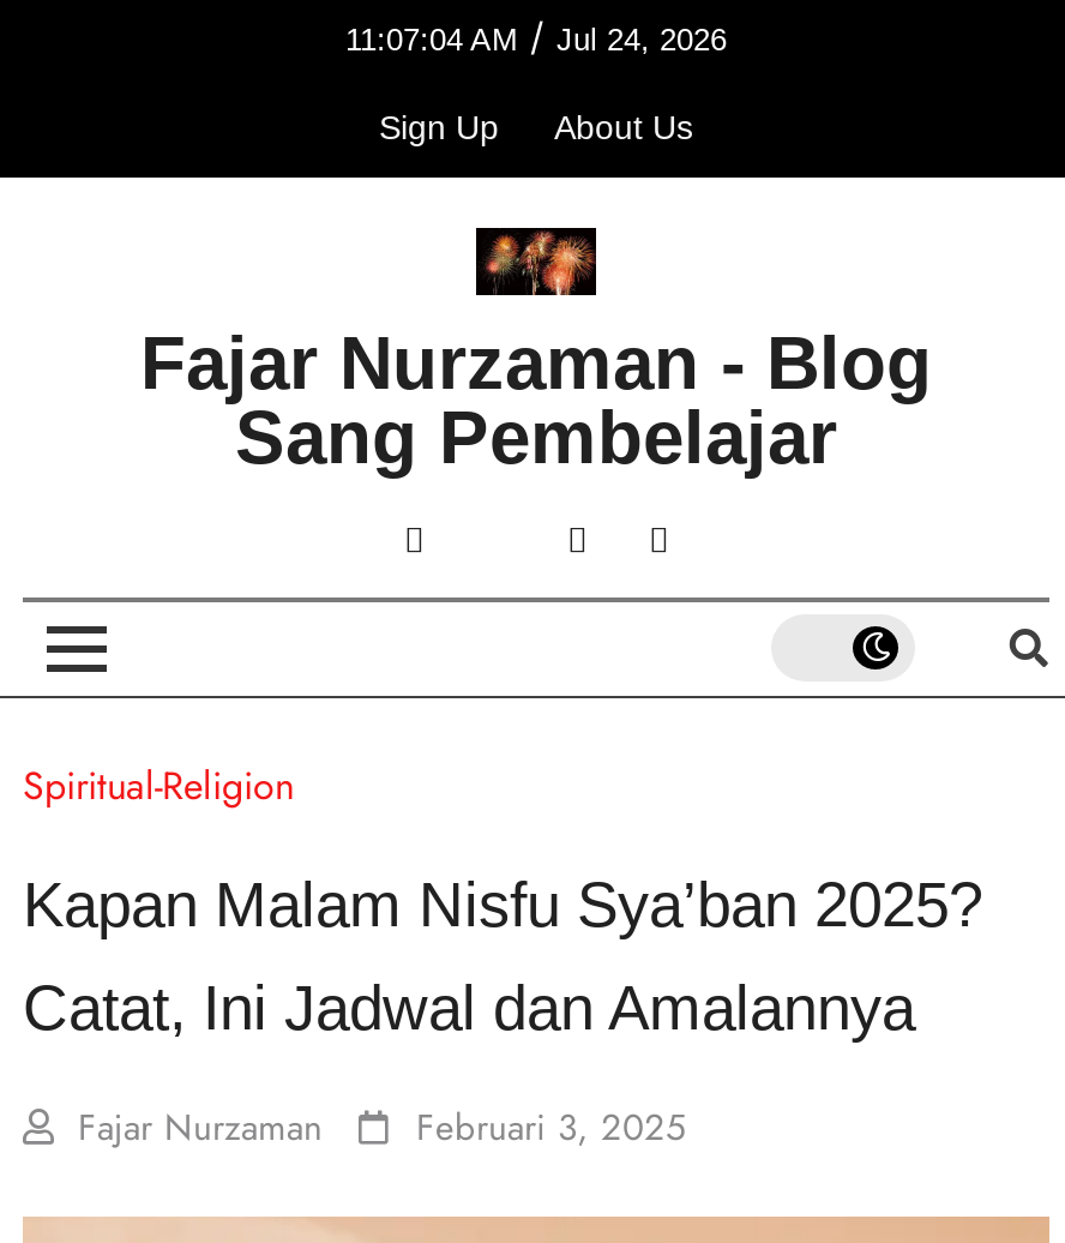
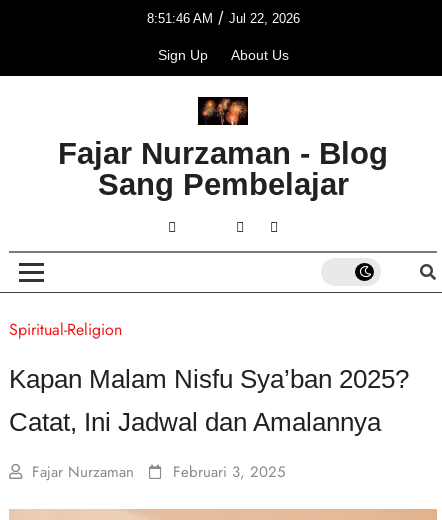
[345,12,727,60] 11:07:04 AM / Jul 24, 2026 -> [146,7,299,27] 8:51:46 AM / Jul 22, 2026

